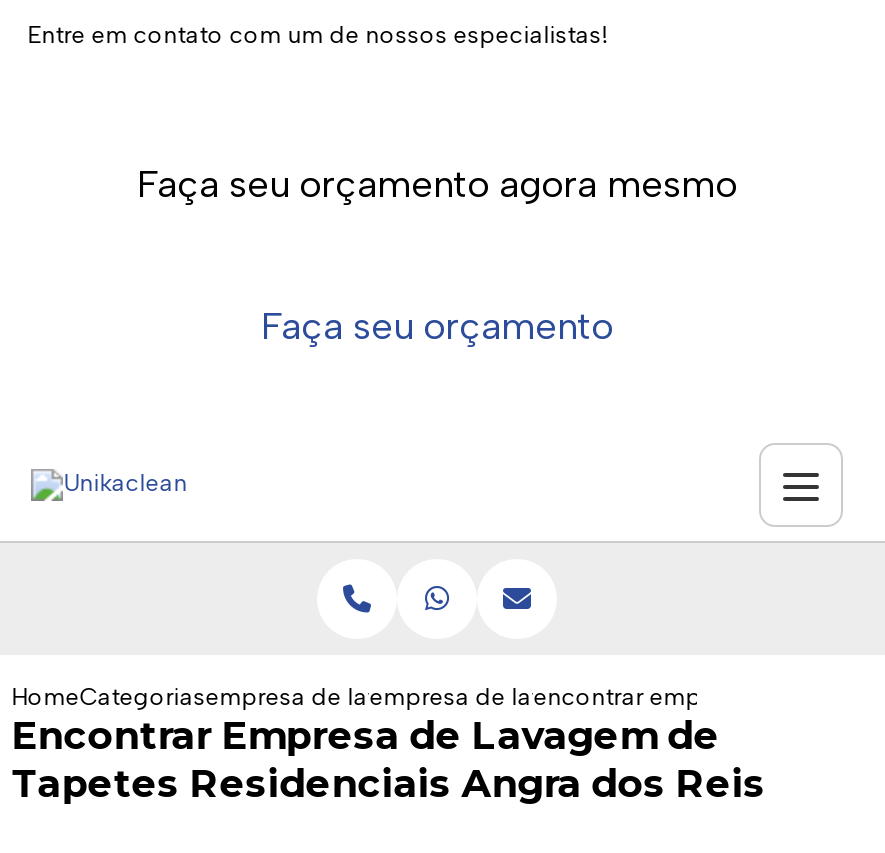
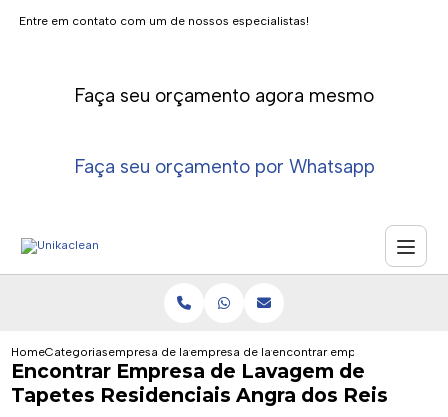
[261,303,613,349] Faça seu orçamento -> [73,155,374,178] Faça seu orçamento por Whatsapp

